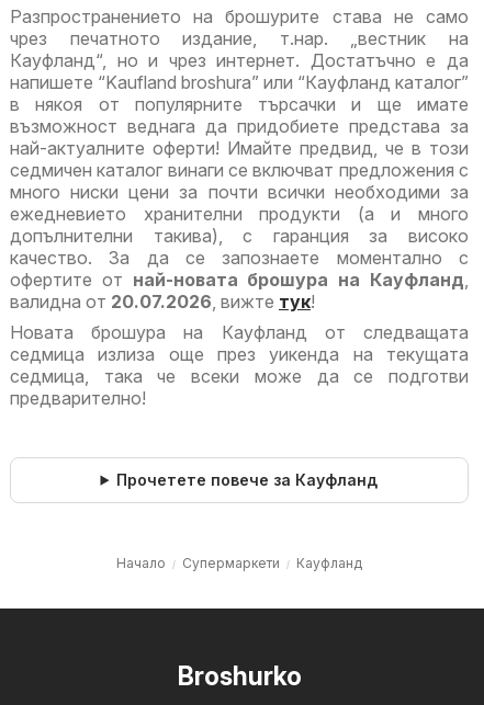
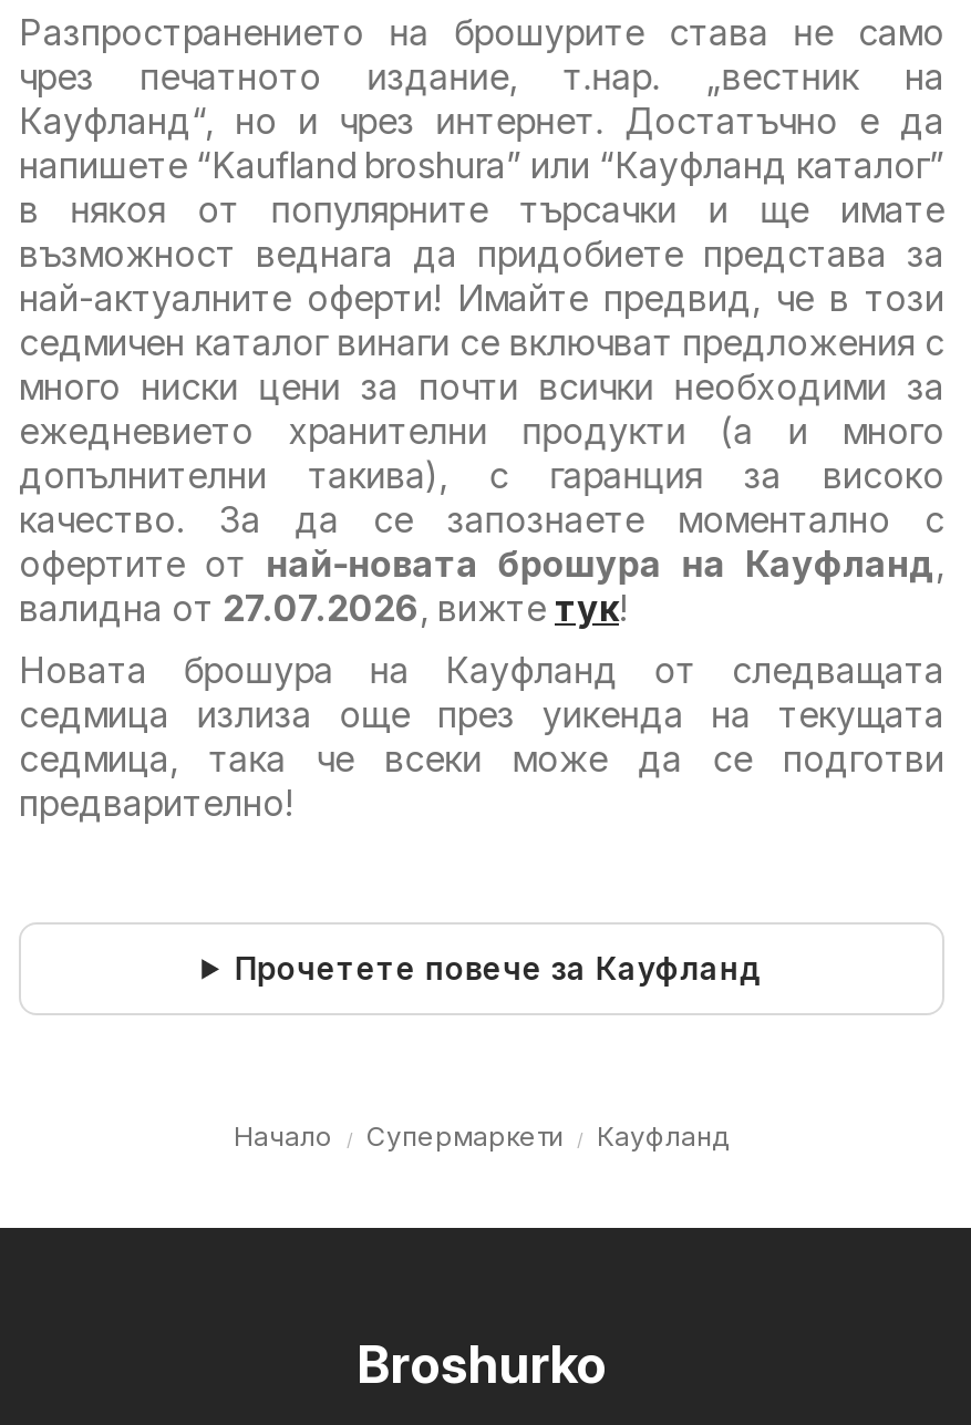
[10,291,315,313] валидна от 20.07.2026, вижте тук! -> [19,586,628,630] валидна от 27.07.2026, вижте тук!

